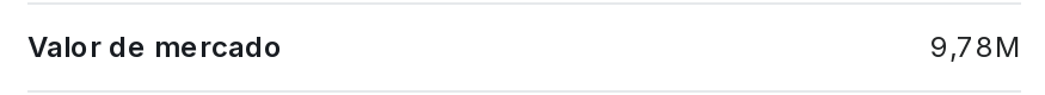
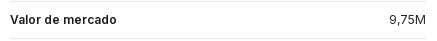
[930,28,1021,64] 9,78M -> [389,12,426,27] 9,75M

